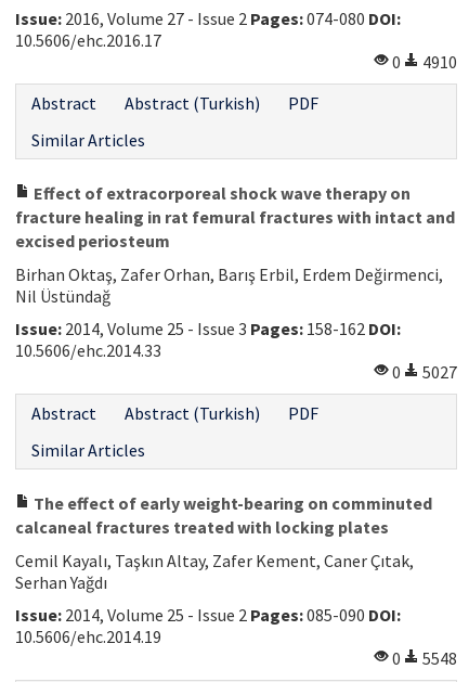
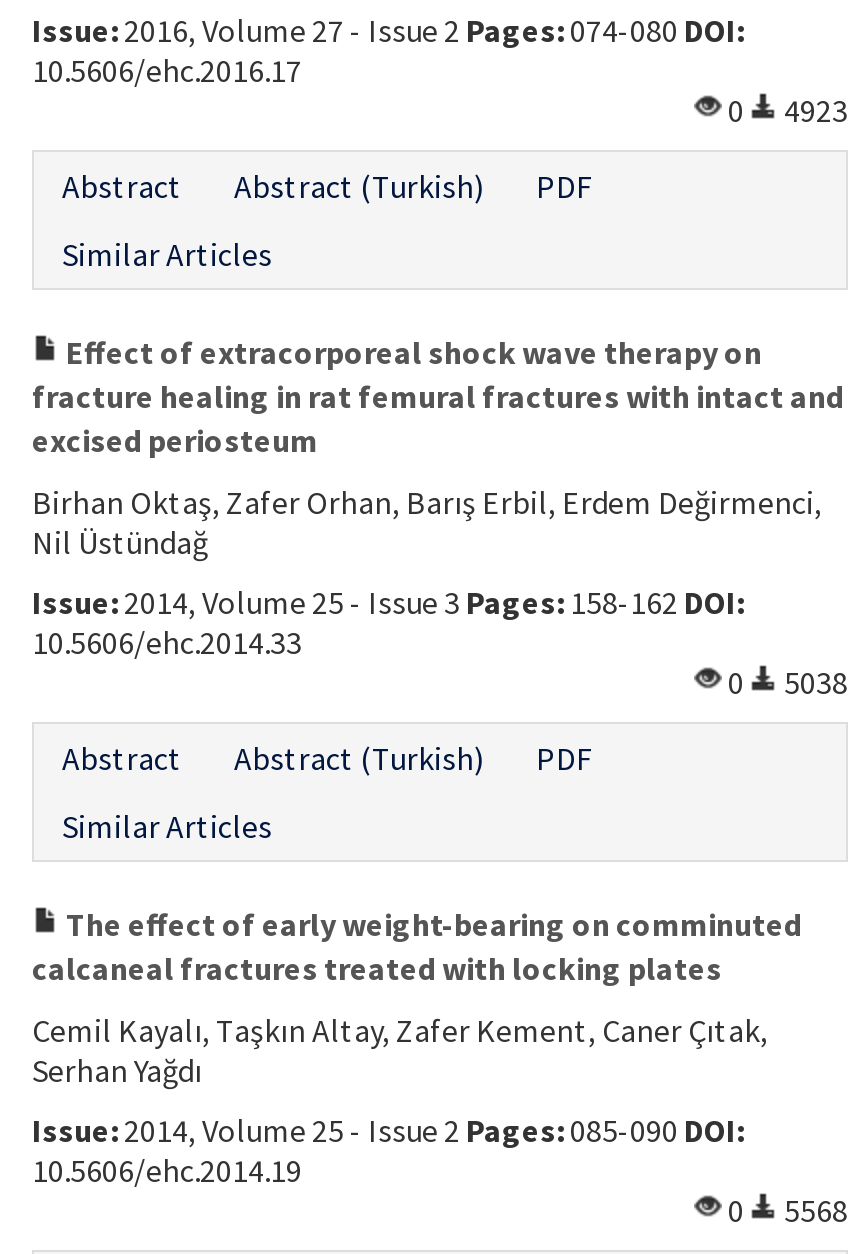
[389,51,457,72] 0 4910 -> [722,89,848,129] 0 4923
[389,361,457,382] 0 5027 -> [722,661,848,701] 0 5038
[389,647,457,669] 0 5548 -> [722,1189,848,1229] 0 5568

